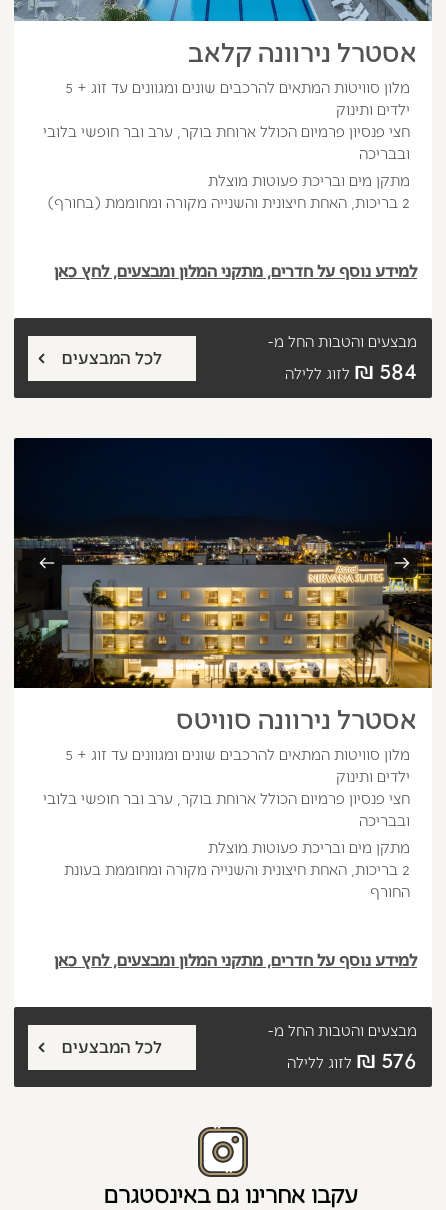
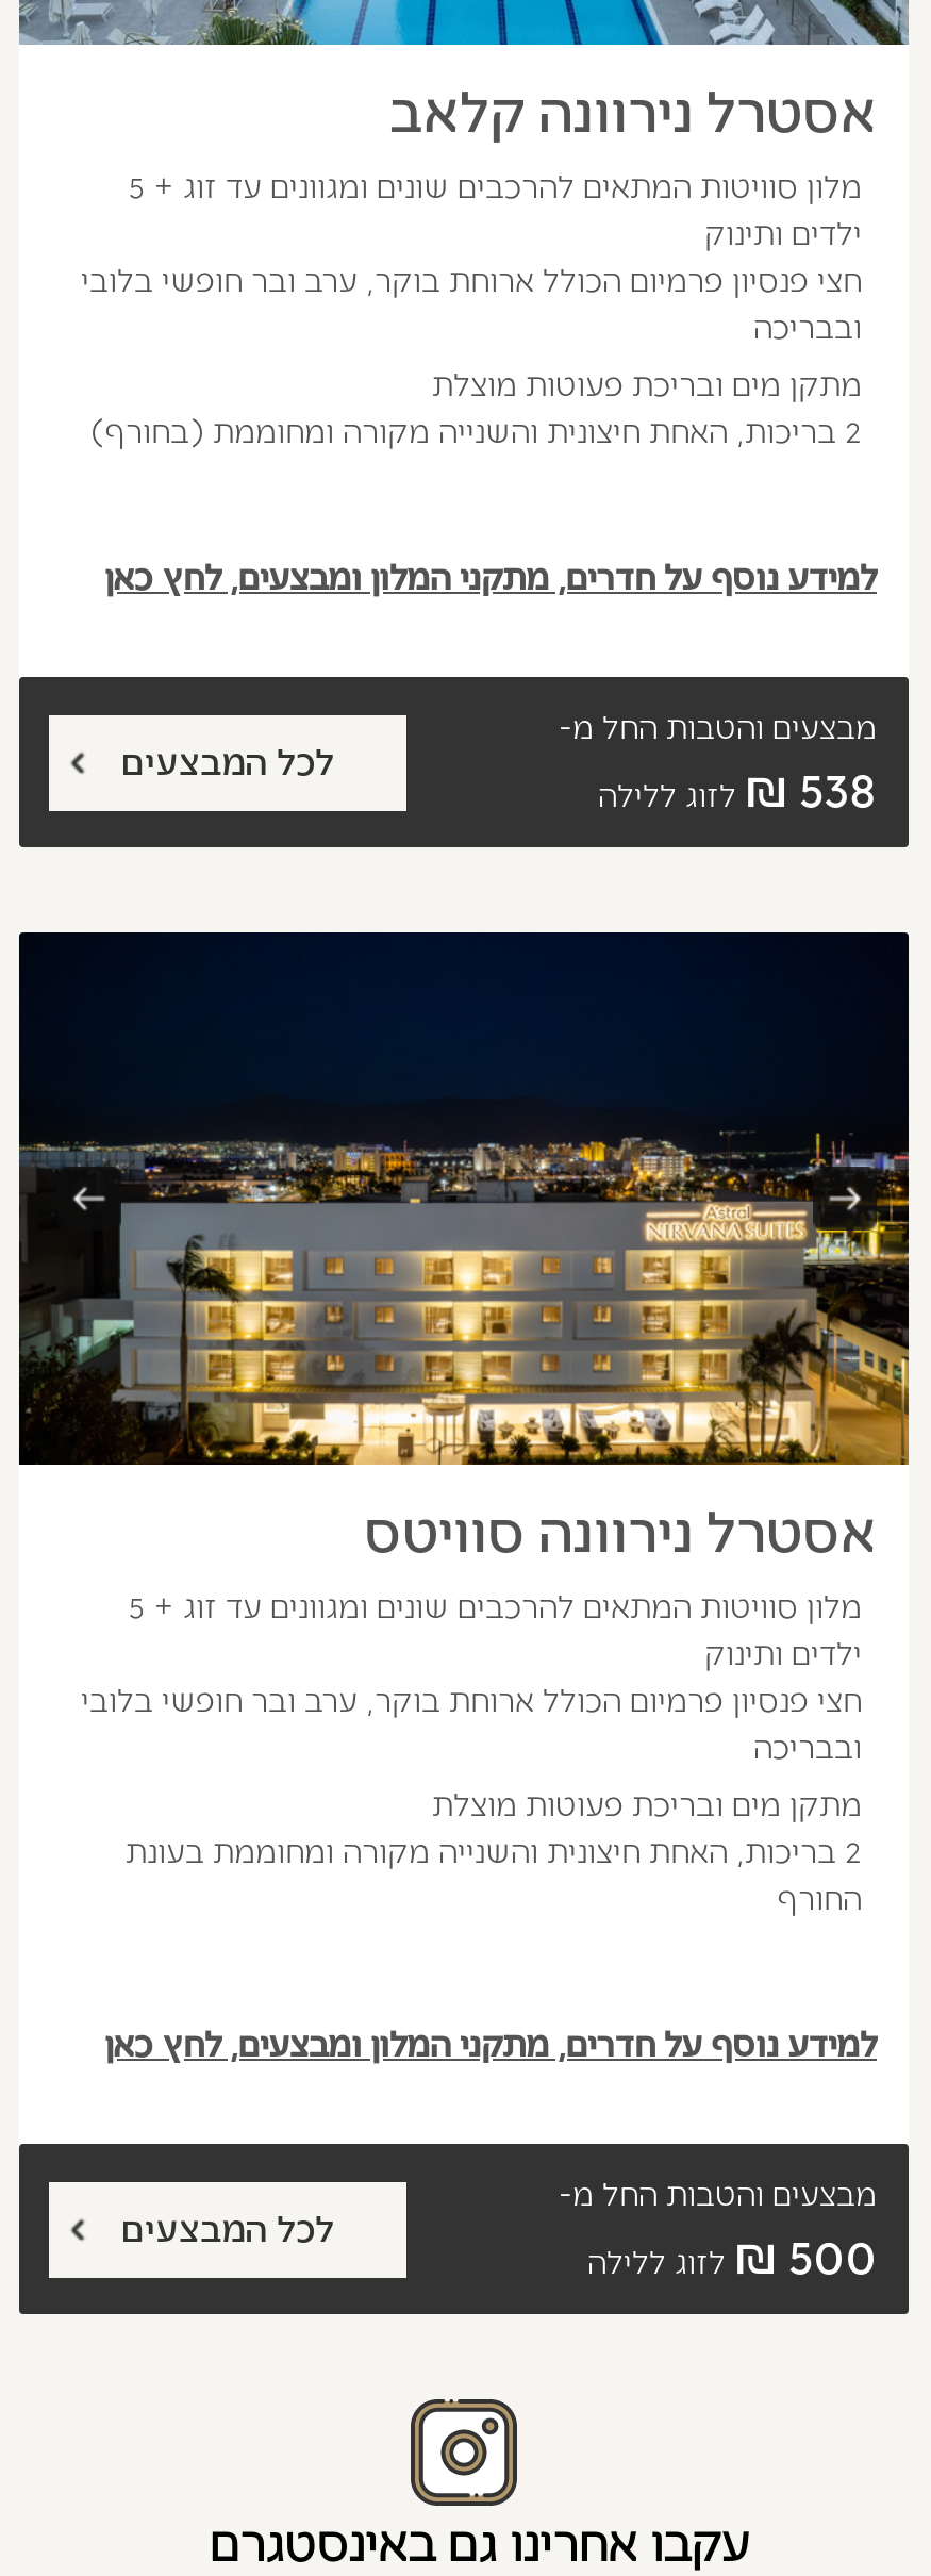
[285,353,417,383] 584 ₪ לזוג ללילה -> [598,753,877,816] 538 ₪ לזוג ללילה
[287,1042,417,1072] 576 ₪ לזוג ללילה -> [587,2219,877,2283] 500 ₪ לזוג ללילה

